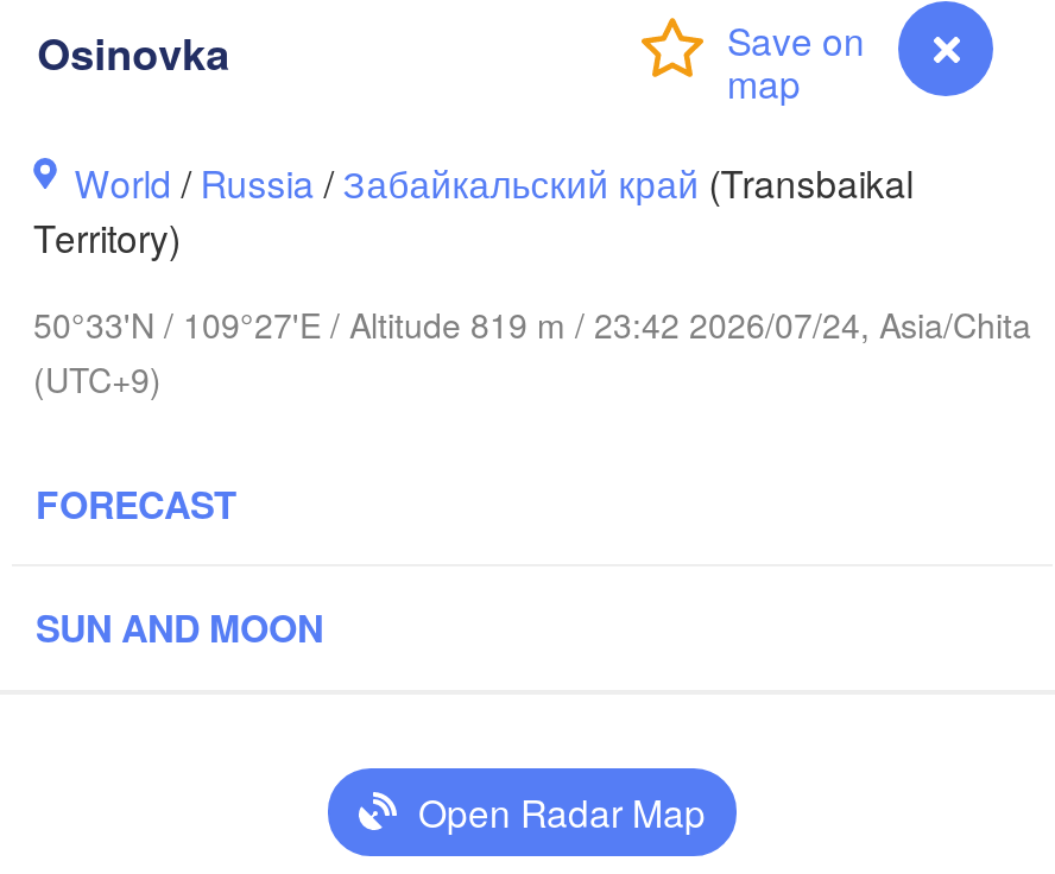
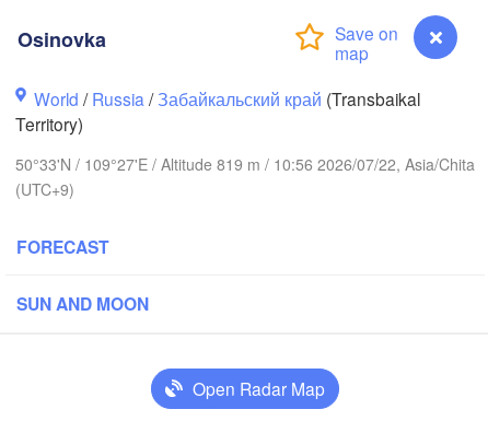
[33,301,1031,348] 50°33'N / 109°27'E / Altitude 819 m / 23:42 2026/07/24, Asia/Chita -> [15,153,475,175] 50°33'N / 109°27'E / Altitude 819 m / 10:56 2026/07/22, Asia/Chita

